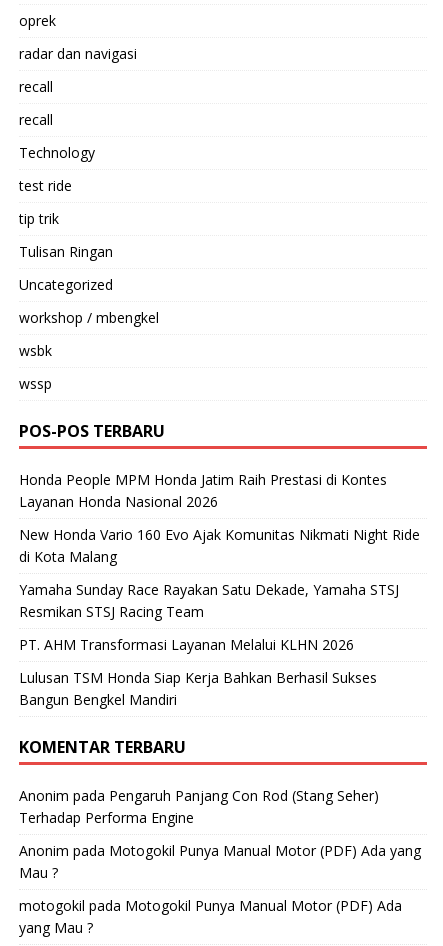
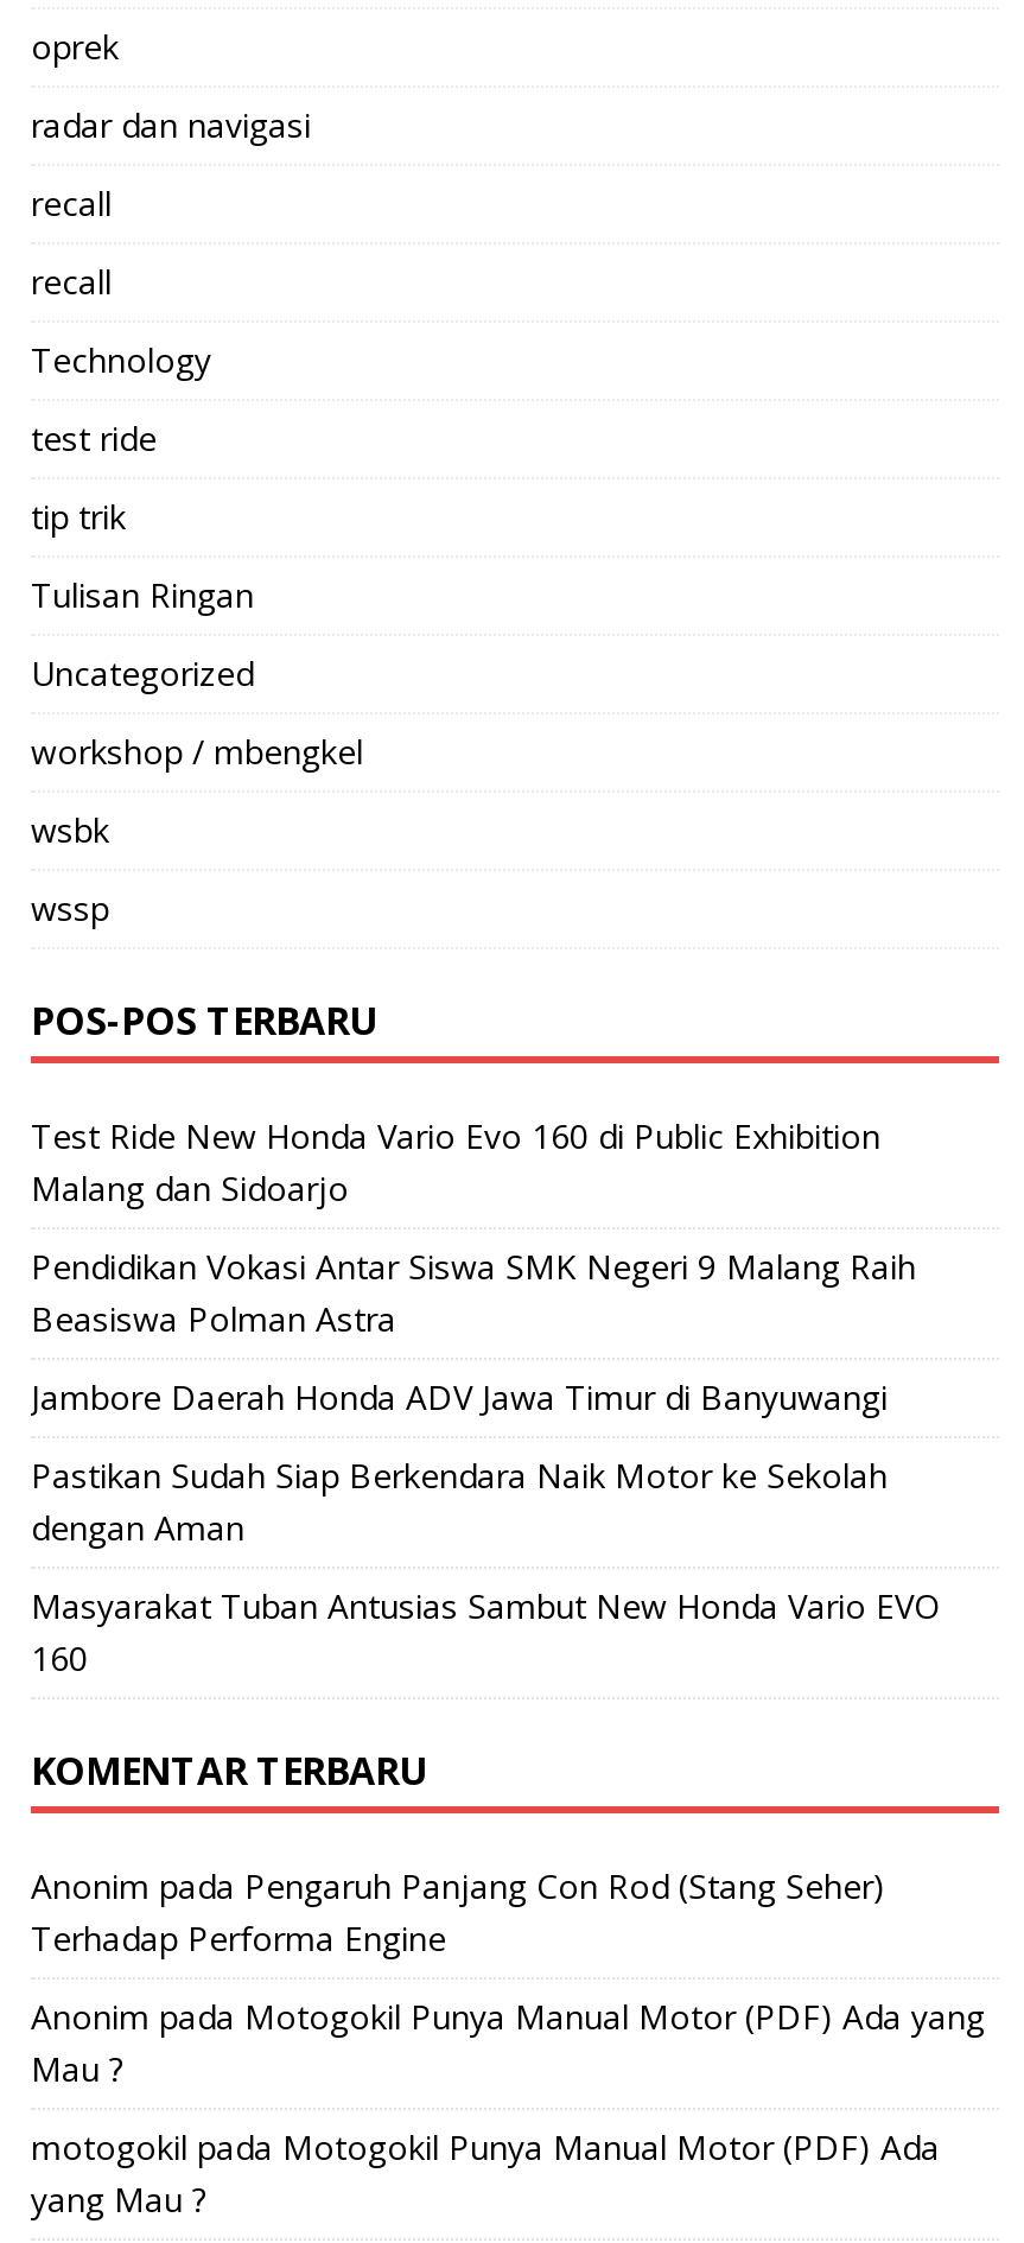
[19,470,387,511] Honda People MPM Honda Jatim Raih Prestasi di Kontes | Layanan Honda Nasional 2026 -> [31,1114,880,1211] Test Ride New Honda Vario Evo 160 di Public Exhibition | Malang dan Sidoarjo
[19,525,420,566] New Honda Vario 160 Evo Ajak Komunitas Nikmati Night Ride | di Kota Malang -> [31,1245,916,1342] Pendidikan Vokasi Antar Siswa SMK Negeri 9 Malang Raih | Beasiswa Polman Astra
[19,580,399,621] Yamaha Sunday Race Rayakan Satu Dekade, Yamaha STSJ | Resmikan STSJ Racing Team -> [31,1375,888,1420] Jambore Daerah Honda ADV Jawa Timur di Banyuwangi
[19,635,354,654] PT. AHM Transformasi Layanan Melalui KLHN 2026 -> [31,1454,888,1551] Pastikan Sudah Siap Berkendara Naik Motor ke Sekolah | dengan Aman
[19,668,377,709] Lulusan TSM Honda Siap Kerja Bahkan Berhasil Sukses | Bangun Bengkel Mandiri -> [31,1584,940,1681] Masyarakat Tuban Antusias Sambut New Honda Vario EVO | 160

